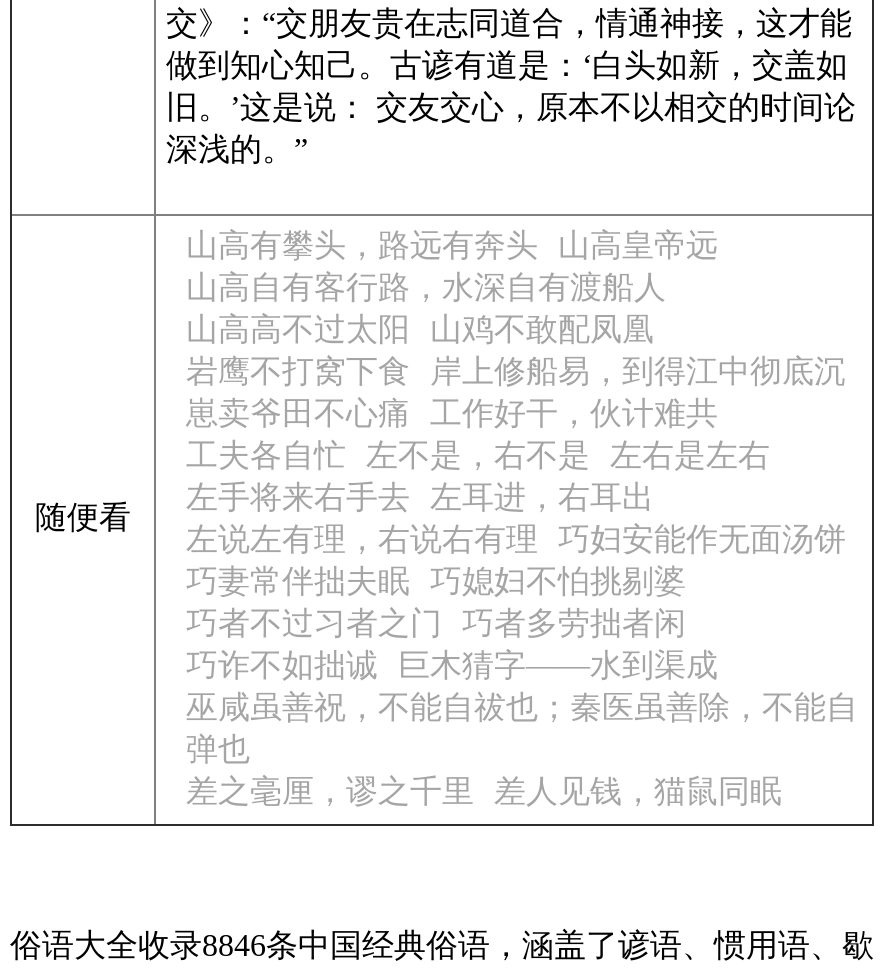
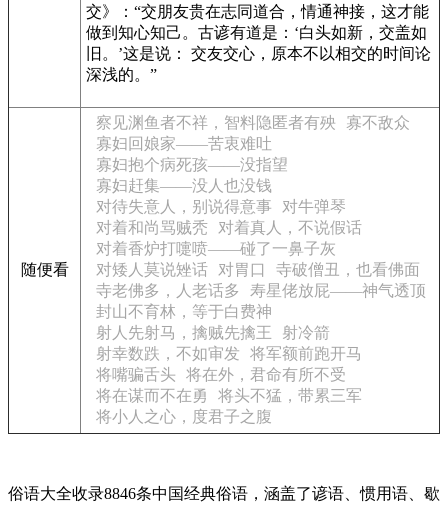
[186,228,858,808] 山高有攀头，路远有奔头 山高皇帝远 | 山高自有客行路，水深自有渡船人 | 山高高不过太阳 山鸡不敢配凤凰 | 岩鹰不打窝下食 岸上修船易，到得江中彻底沉 | 崽卖爷田不心痛 工作好干，伙计难共 | 工夫各自忙 左不是，右不是 左右是左右 | 左手将来右手去 左耳进，右耳出 | 左说左有理，右说右有理 巧妇安能作无面汤饼 | 巧妻常伴拙夫眠 巧媳妇不怕挑剔婆 | 巧者不过习者之门 巧者多劳拙者闲 | 巧诈不如拙诚 巨木猜字——水到渠成 | 巫咸虽善祝，不能自祓也；秦医虽善除，不能自 | 弹也 | 差之毫厘，谬之千里 差人见钱，猫鼠同眠 -> [96,114,426,425] 察见渊鱼者不祥，智料隐匿者有殃 寡不敌众 | 寡妇回娘家——苦衷难吐 | 寡妇抱个病死孩——没指望 | 寡妇赶集——没人也没钱 | 对待失意人，别说得意事 对牛弹琴 | 对着和尚骂贼秃 对着真人，不说假话 | 对着香炉打嚏喷——碰了一鼻子灰 | 对矮人莫说矬话 对胃口 寺破僧丑，也看佛面 | 寺老佛多，人老话多 寿星佬放屁——神气透顶 | 封山不育林，等于白费神 | 射人先射马，擒贼先擒王 射冷箭 | 射幸数跌，不如审发 将军额前跑开马 | 将嘴骗舌头 将在外，君命有所不受 | 将在谋而不在勇 将头不猛，带累三军 | 将小人之心，度君子之腹

